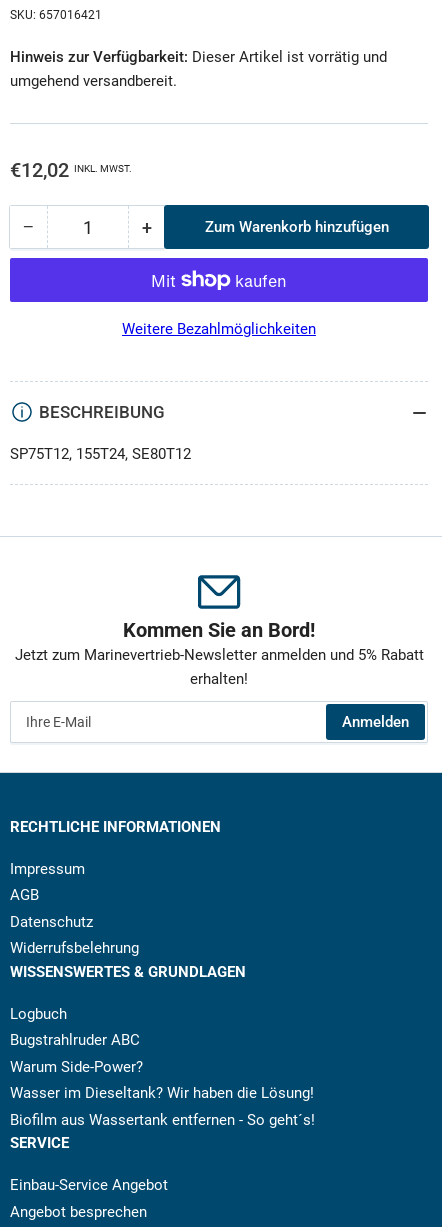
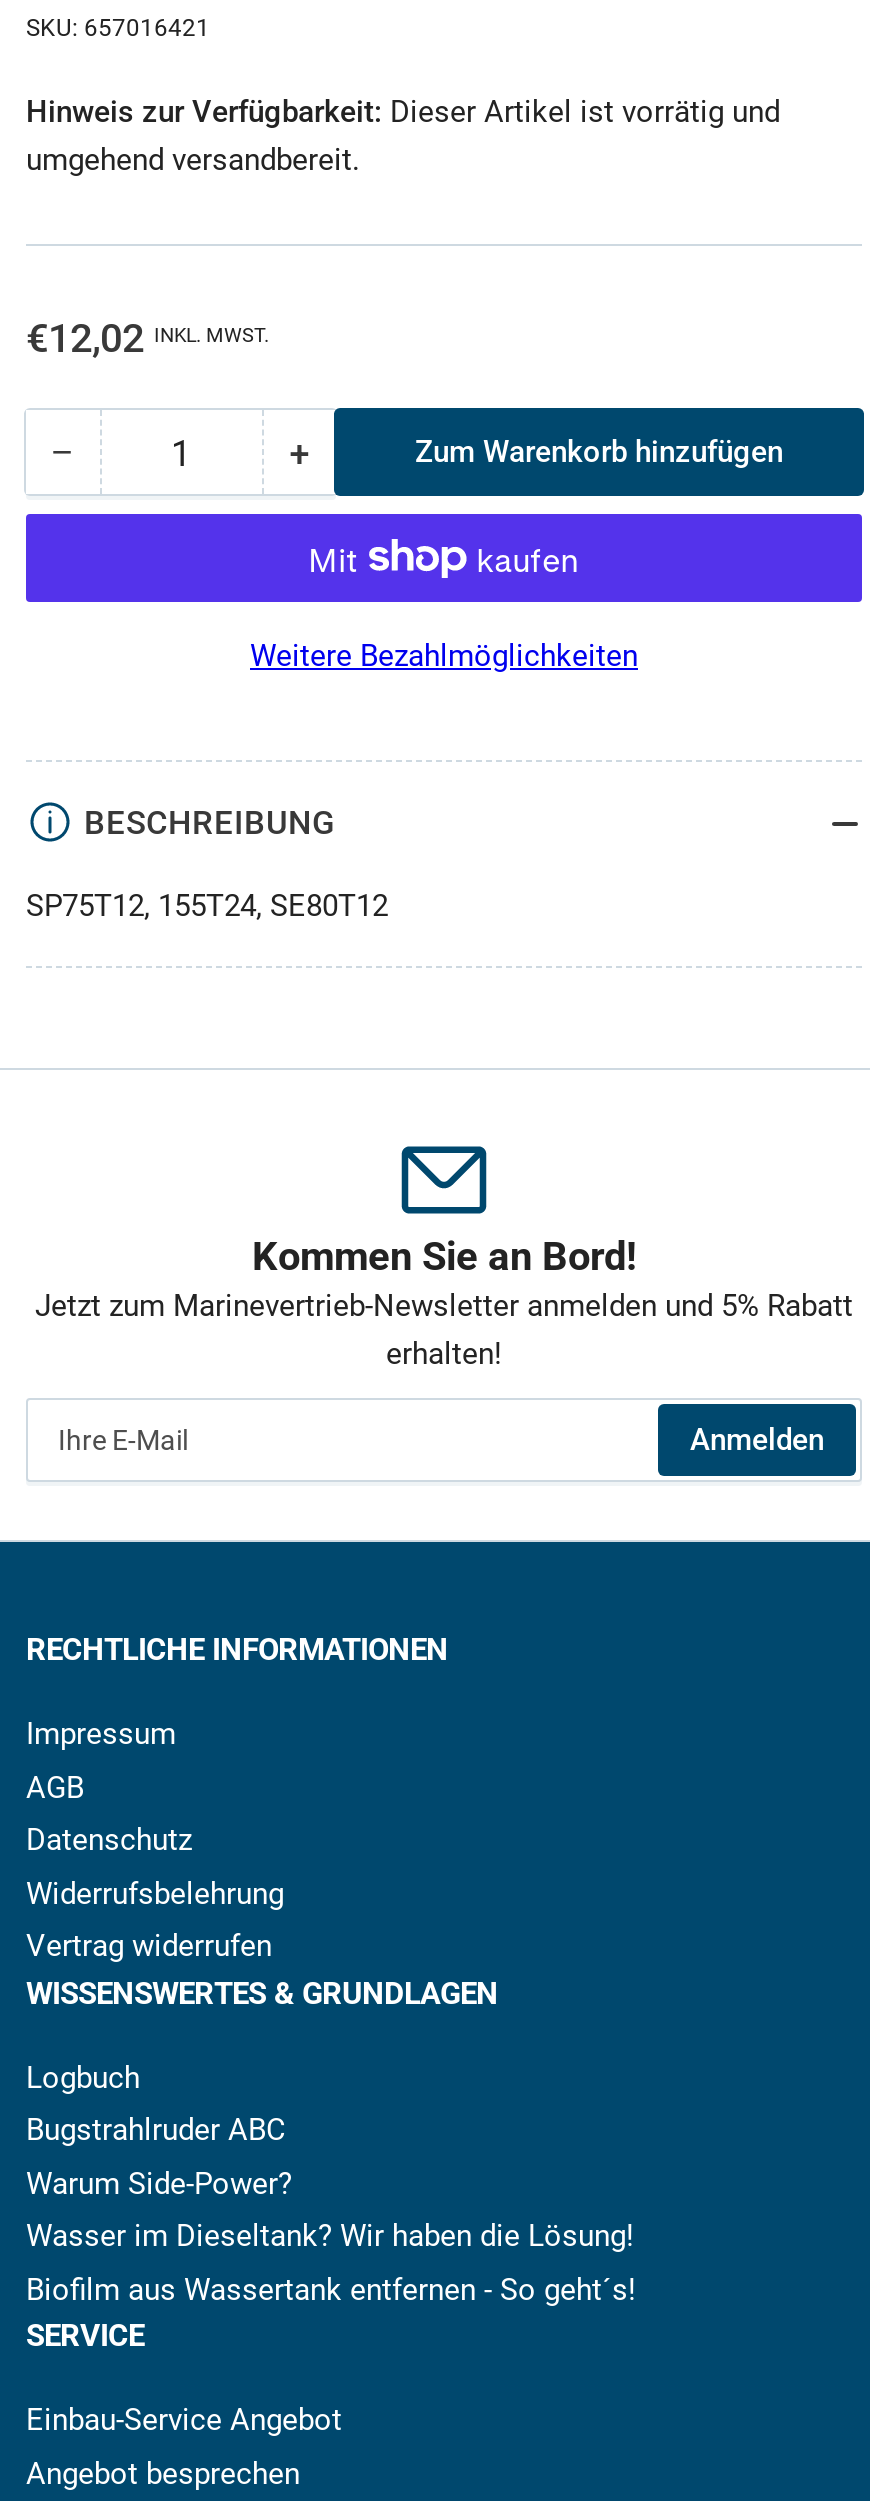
none -> [26,1929,272,1965] Vertrag widerrufen

